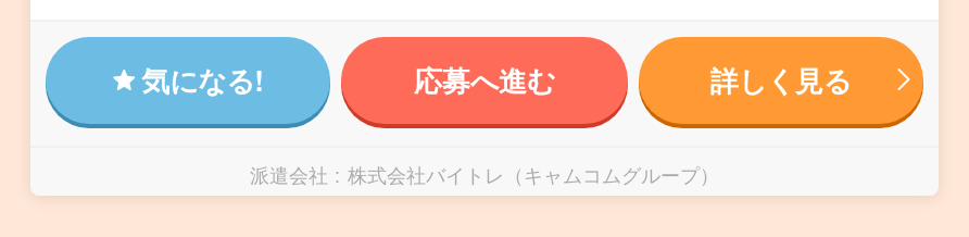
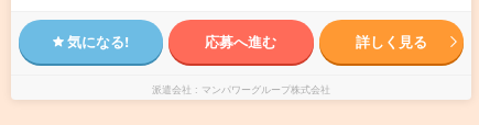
[348,161,719,189] 株式会社バイトレ（キャムコムグループ） -> [202,82,330,96] マンパワーグループ株式会社

